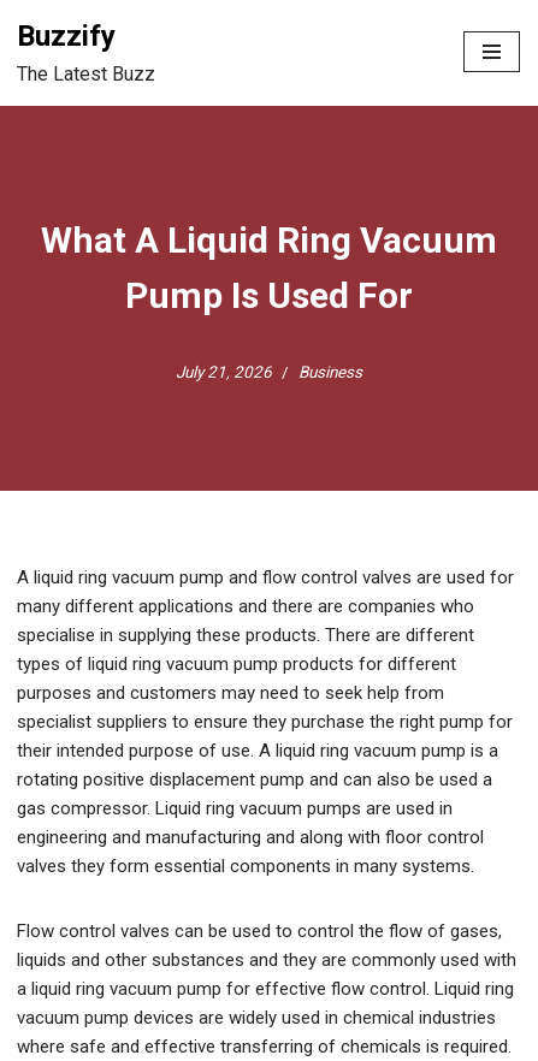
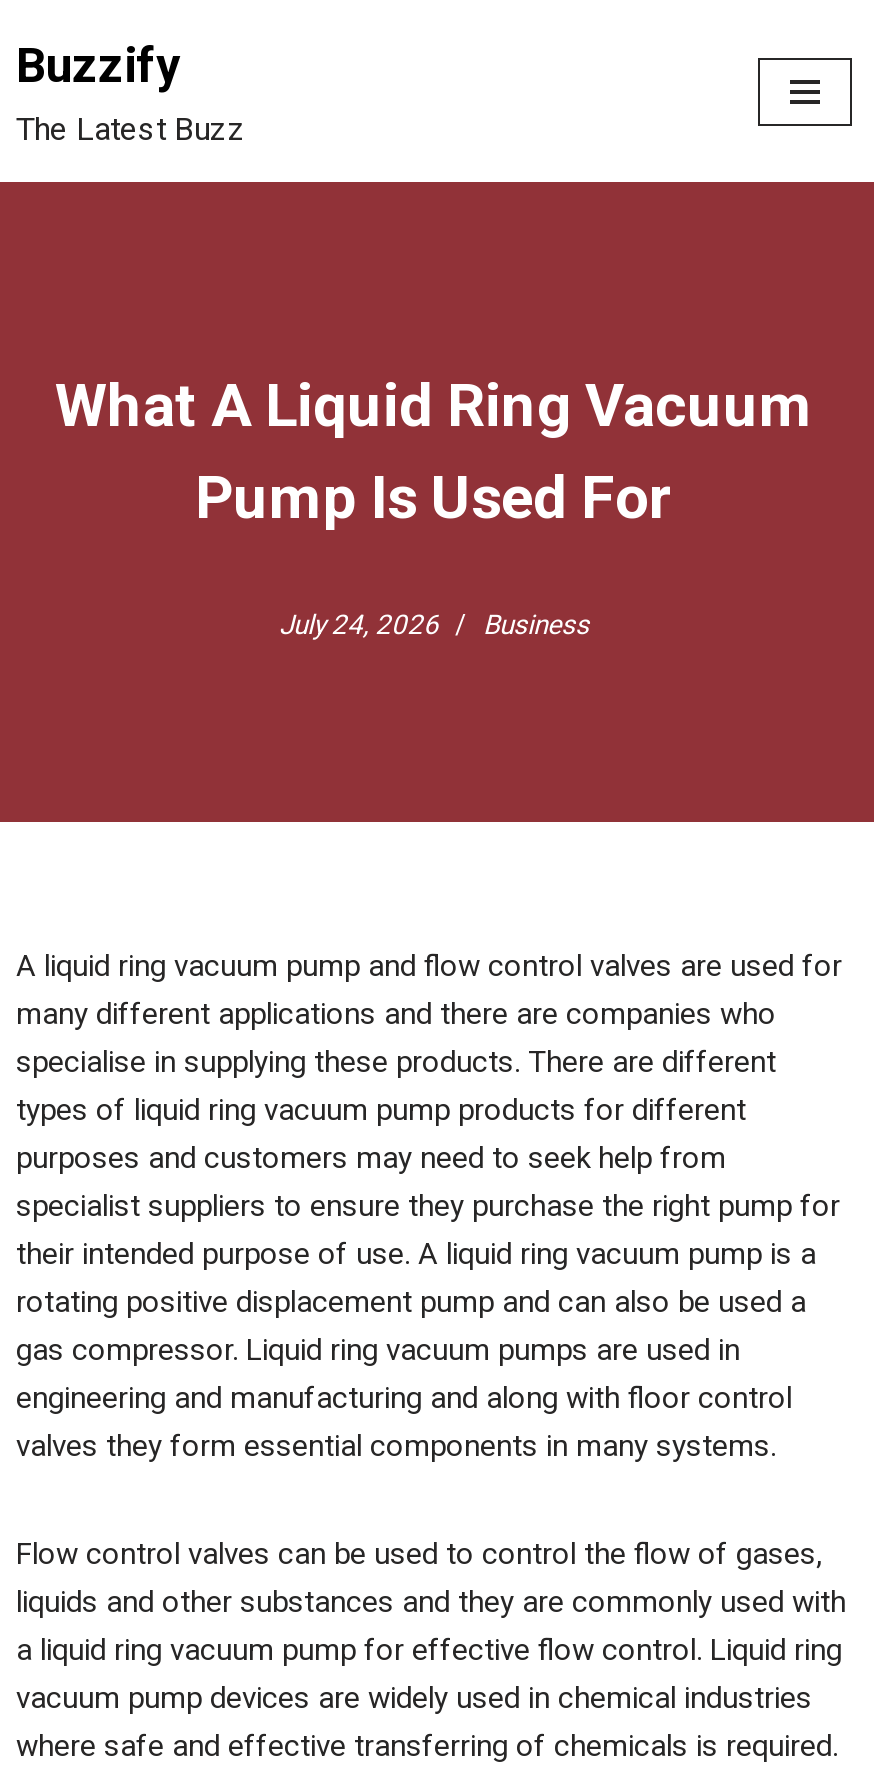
[175,361,362,381] July 21, 2026 Business -> [279,607,589,639] July 24, 2026 Business

